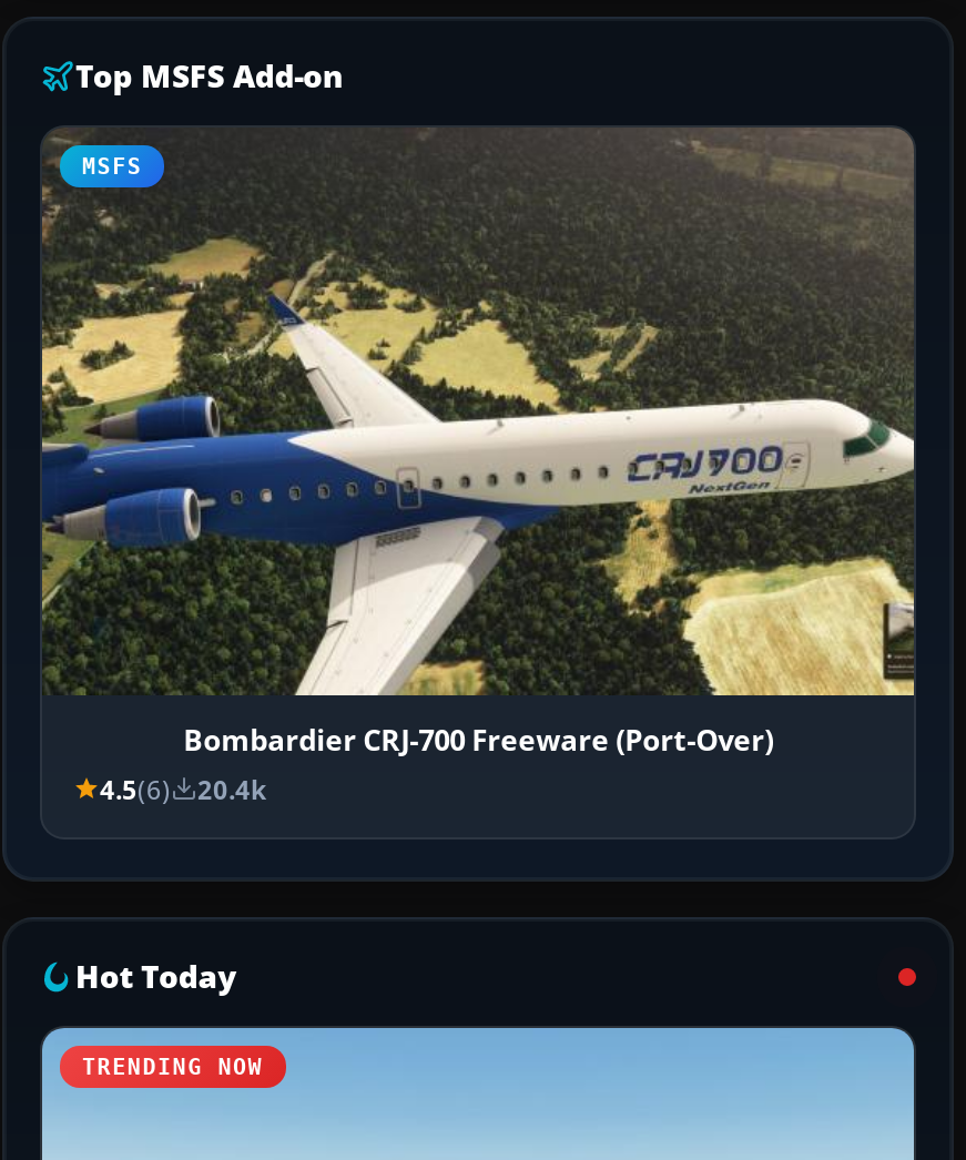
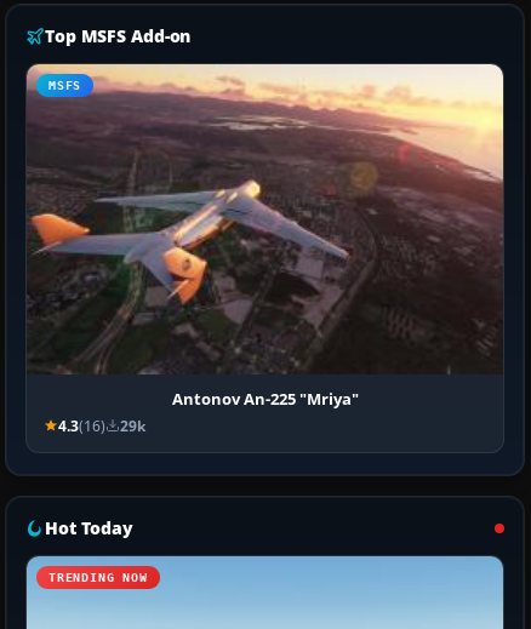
[40,128,916,806] [image] | Bombardier CRJ-700 Freeware (Port-Over) | 4.5(6) | 20.4k -> [25,63,504,435] [image] | Antonov An-225 "Mriya" | 4.3(16) | 29k

